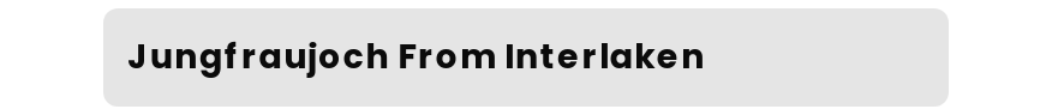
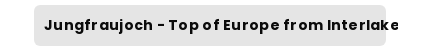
[127,32,706,80] Jungfraujoch From Interlaken -> [44,15,410,35] Jungfraujoch - Top of Europe from Interlaken

